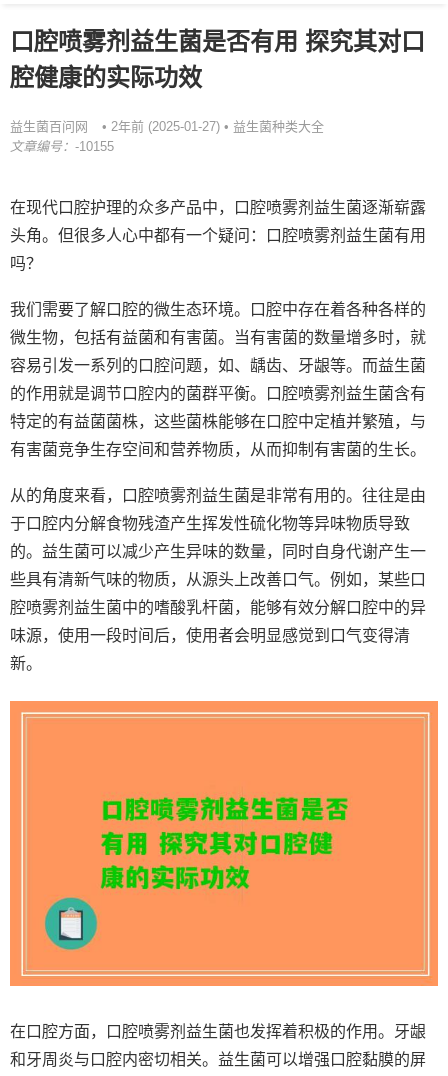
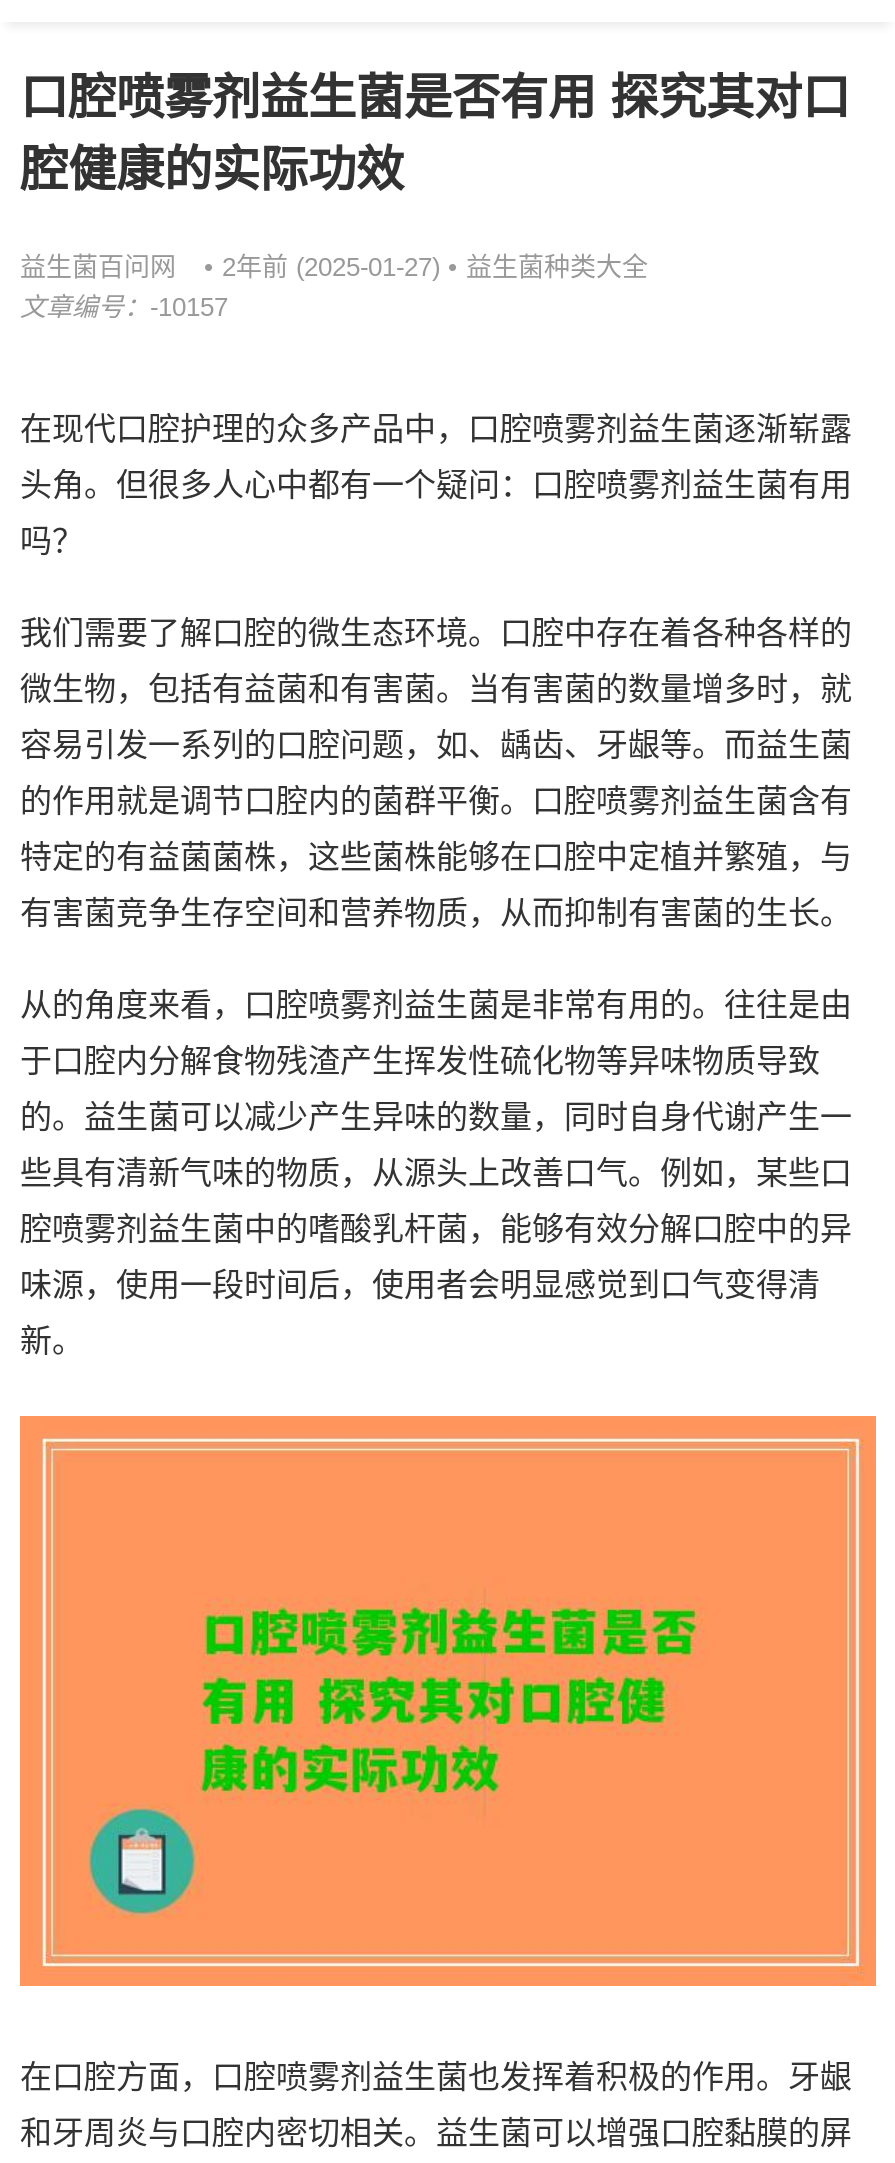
[10,139,114,154] 文章编号：-10155 -> [20,292,228,322] 文章编号：-10157

